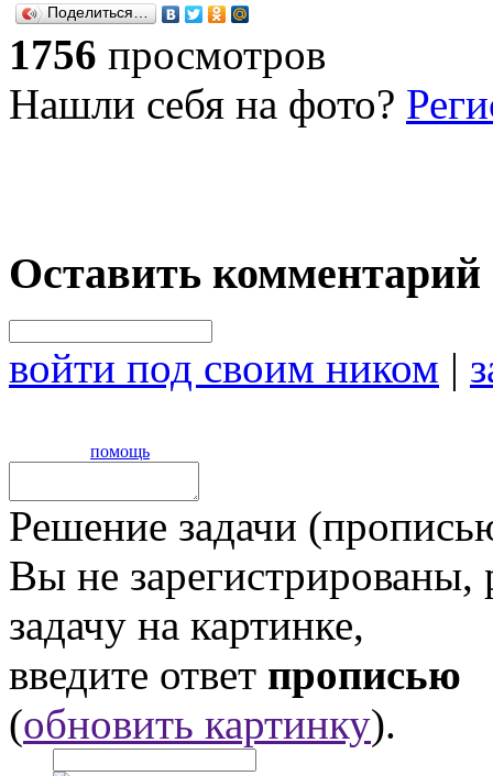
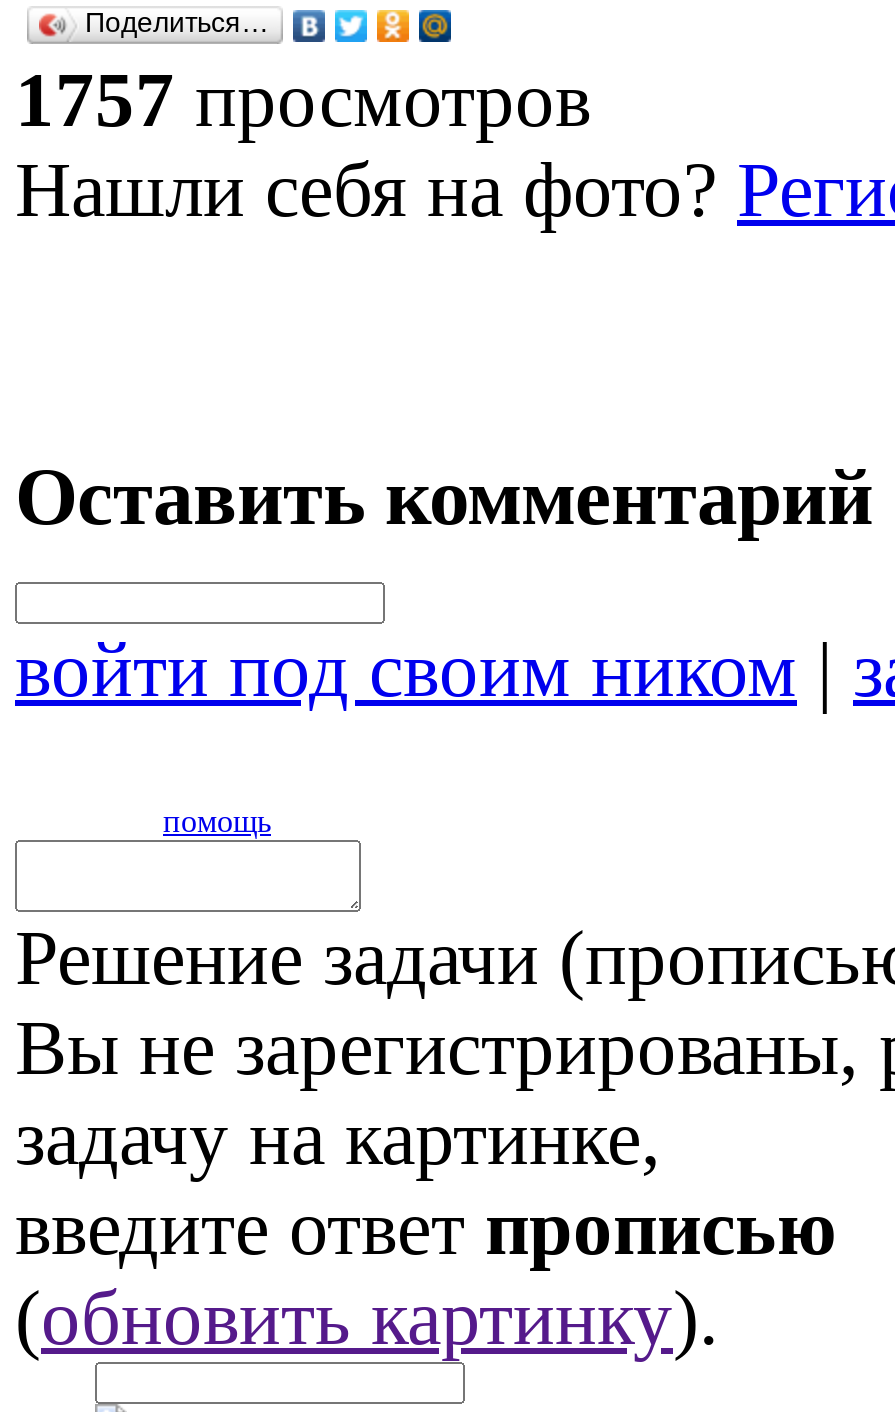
[9,30,326,78] 1756 просмотров -> [15,55,591,141] 1757 просмотров

